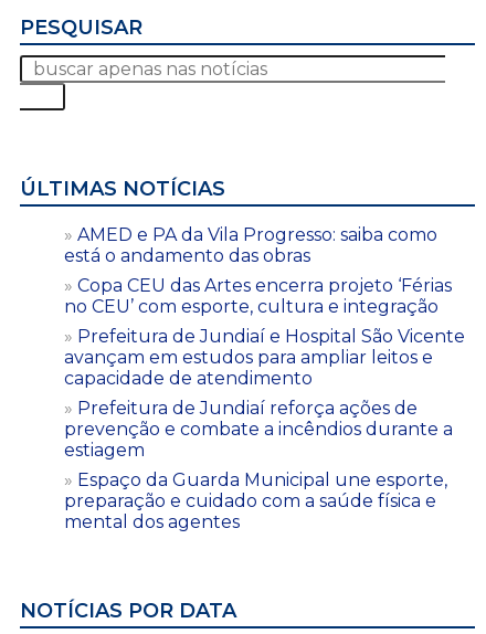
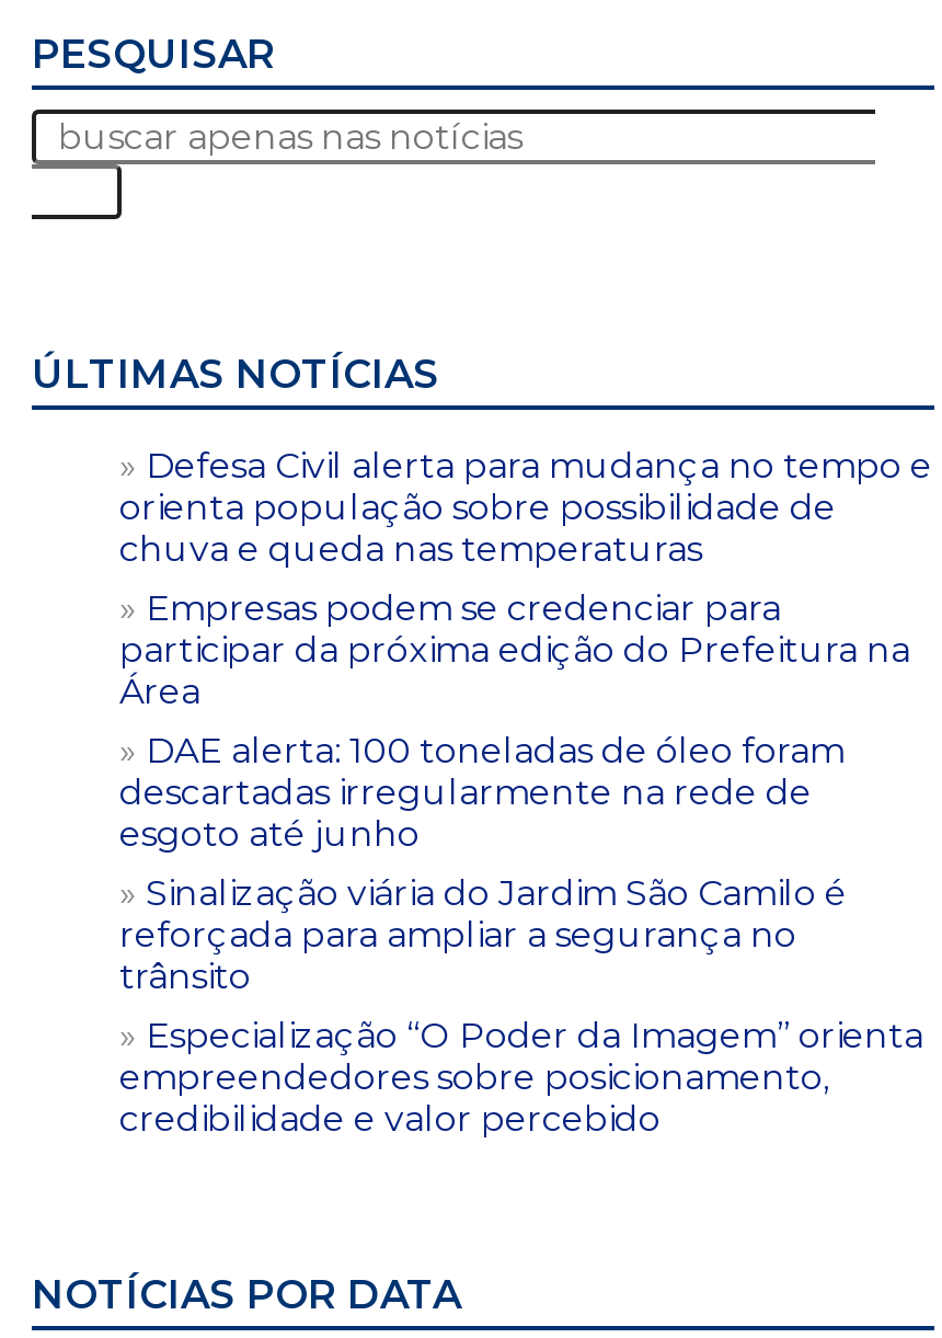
[64,225,465,533] AMED e PA da Vila Progresso: saiba como | está o andamento das obras | Copa CEU das Artes encerra projeto ‘Férias | no CEU’ com esporte, cultura e integração | Prefeitura de Jundiaí e Hospital São Vicente | avançam em estudos para ampliar leitos e | capacidade de atendimento | Prefeitura de Jundiaí reforça ações de | prevenção e combate a incêndios durante a | estiagem | Espaço da Guarda Municipal une esporte, | preparação e cuidado com a saúde física e | mental dos agentes -> [119,446,932,1141] Defesa Civil alerta para mudança no tempo e | orienta população sobre possibilidade de | chuva e queda nas temperaturas | Empresas podem se credenciar para | participar da próxima edição do Prefeitura na | Área | DAE alerta: 100 toneladas de óleo foram | descartadas irregularmente na rede de | esgoto até junho | Sinalização viária do Jardim São Camilo é | reforçada para ampliar a segurança no | trânsito | Especialização “O Poder da Imagem” orienta | empreendedores sobre posicionamento, | credibilidade e valor percebido

